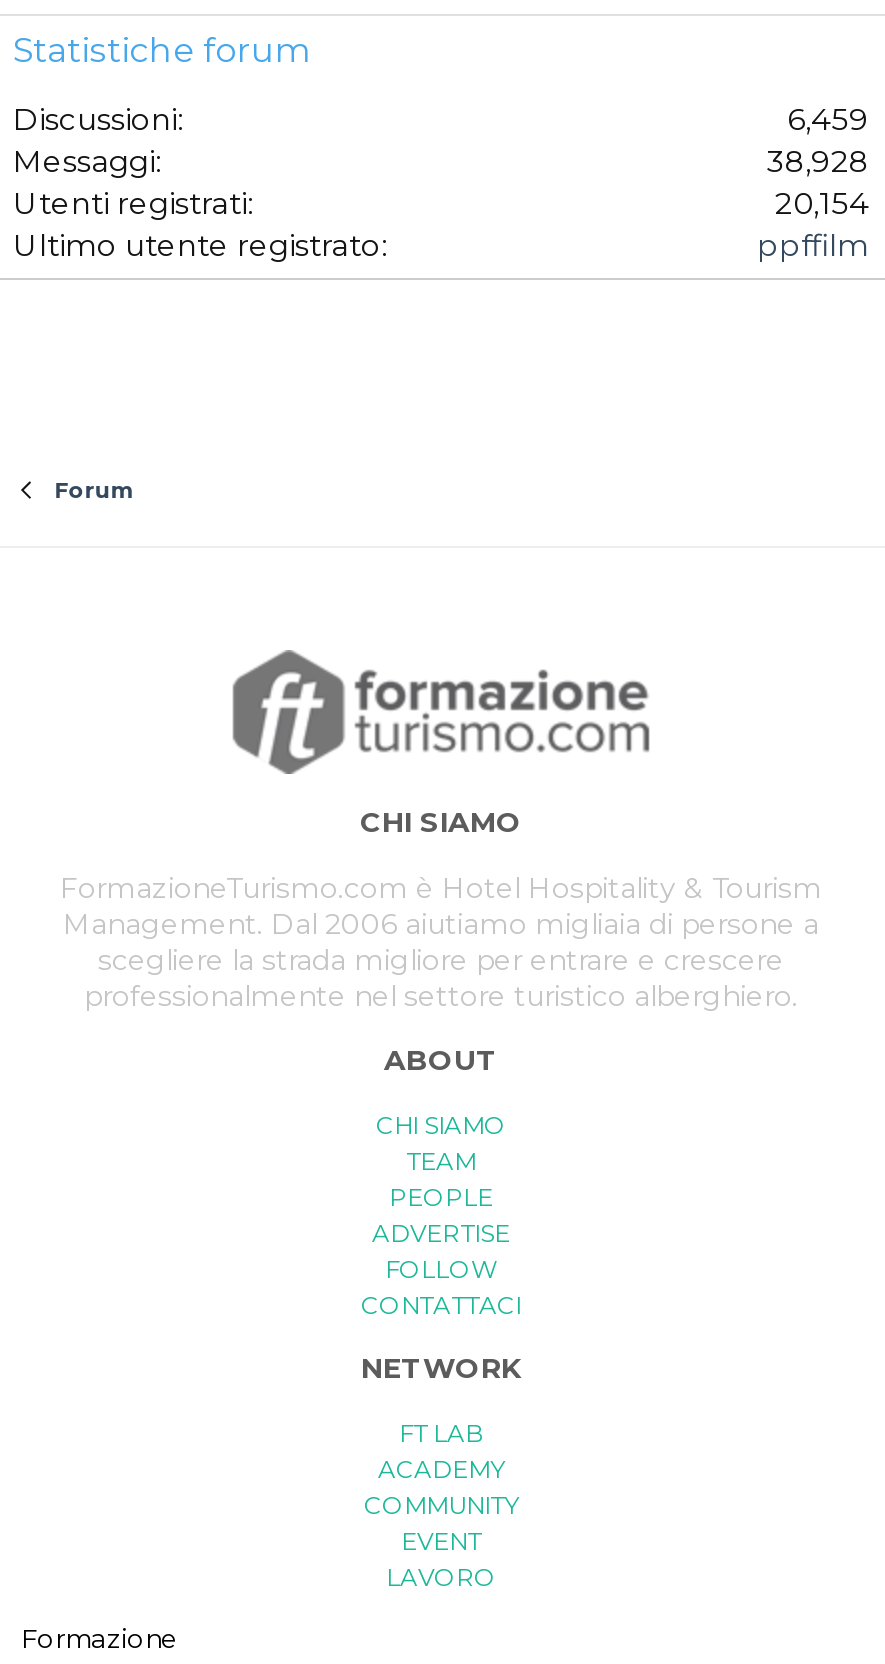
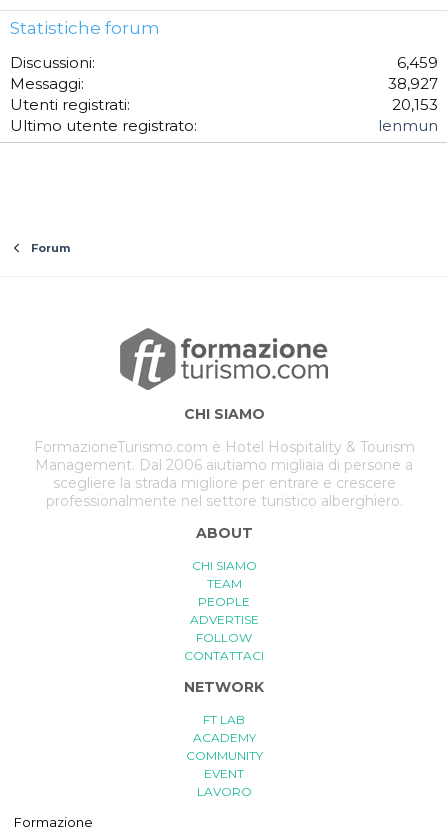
[767,142,869,180] 38,928 -> [388,74,438,93] 38,927
[775,184,869,222] 20,154 -> [392,95,438,114] 20,153
[757,226,869,264] ppffilm -> [378,116,438,135] lenmun

